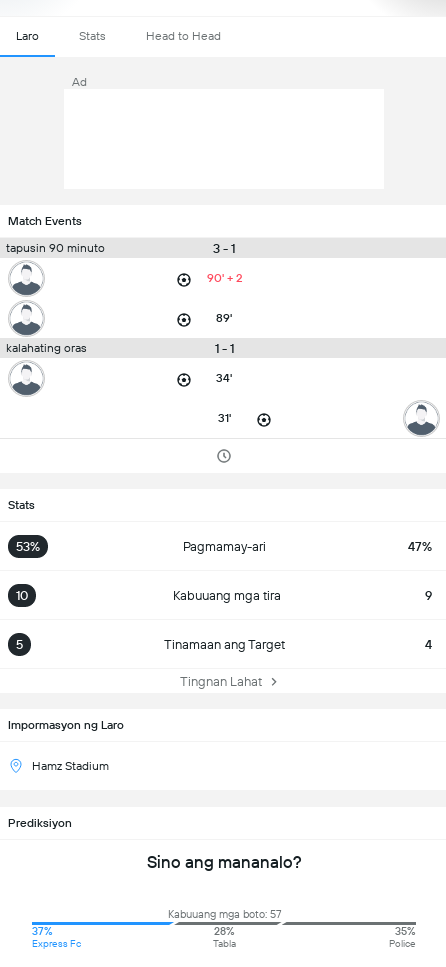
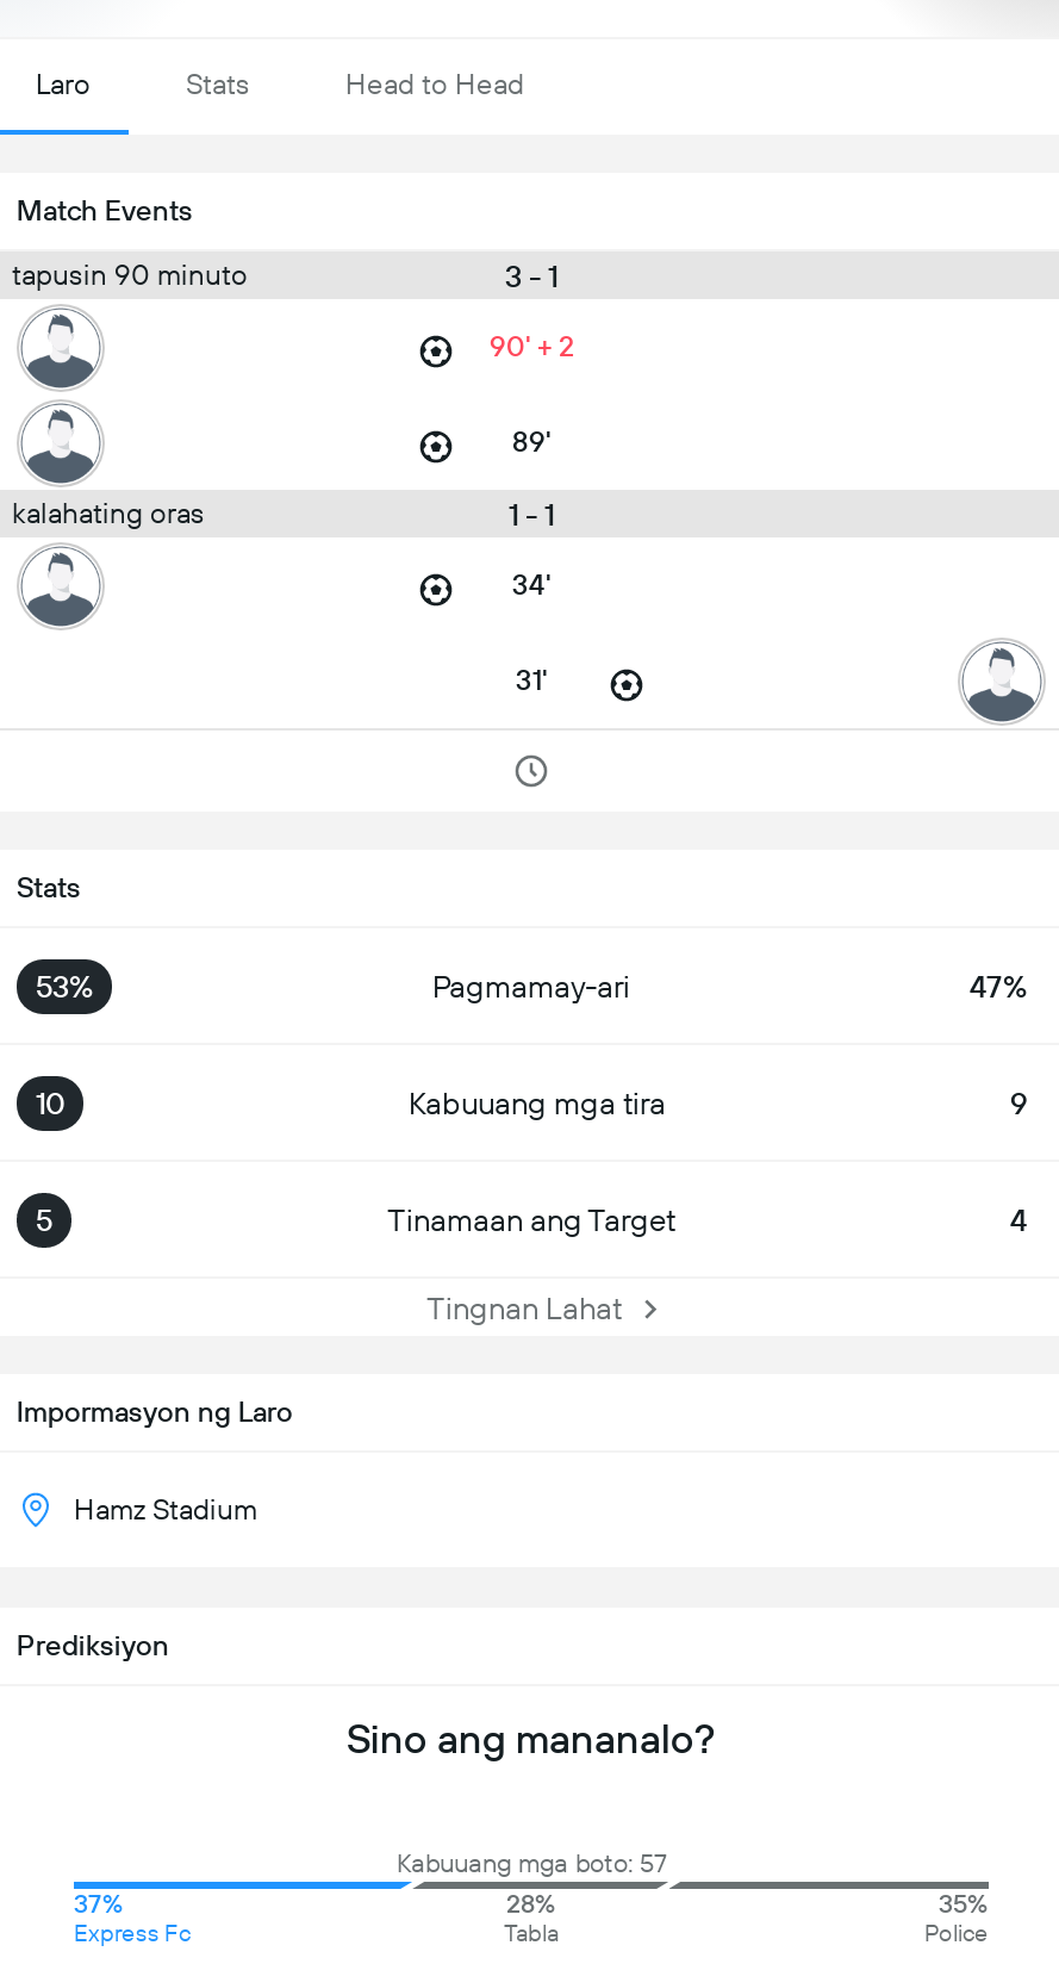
[72,75,87,89] Ad -> none

